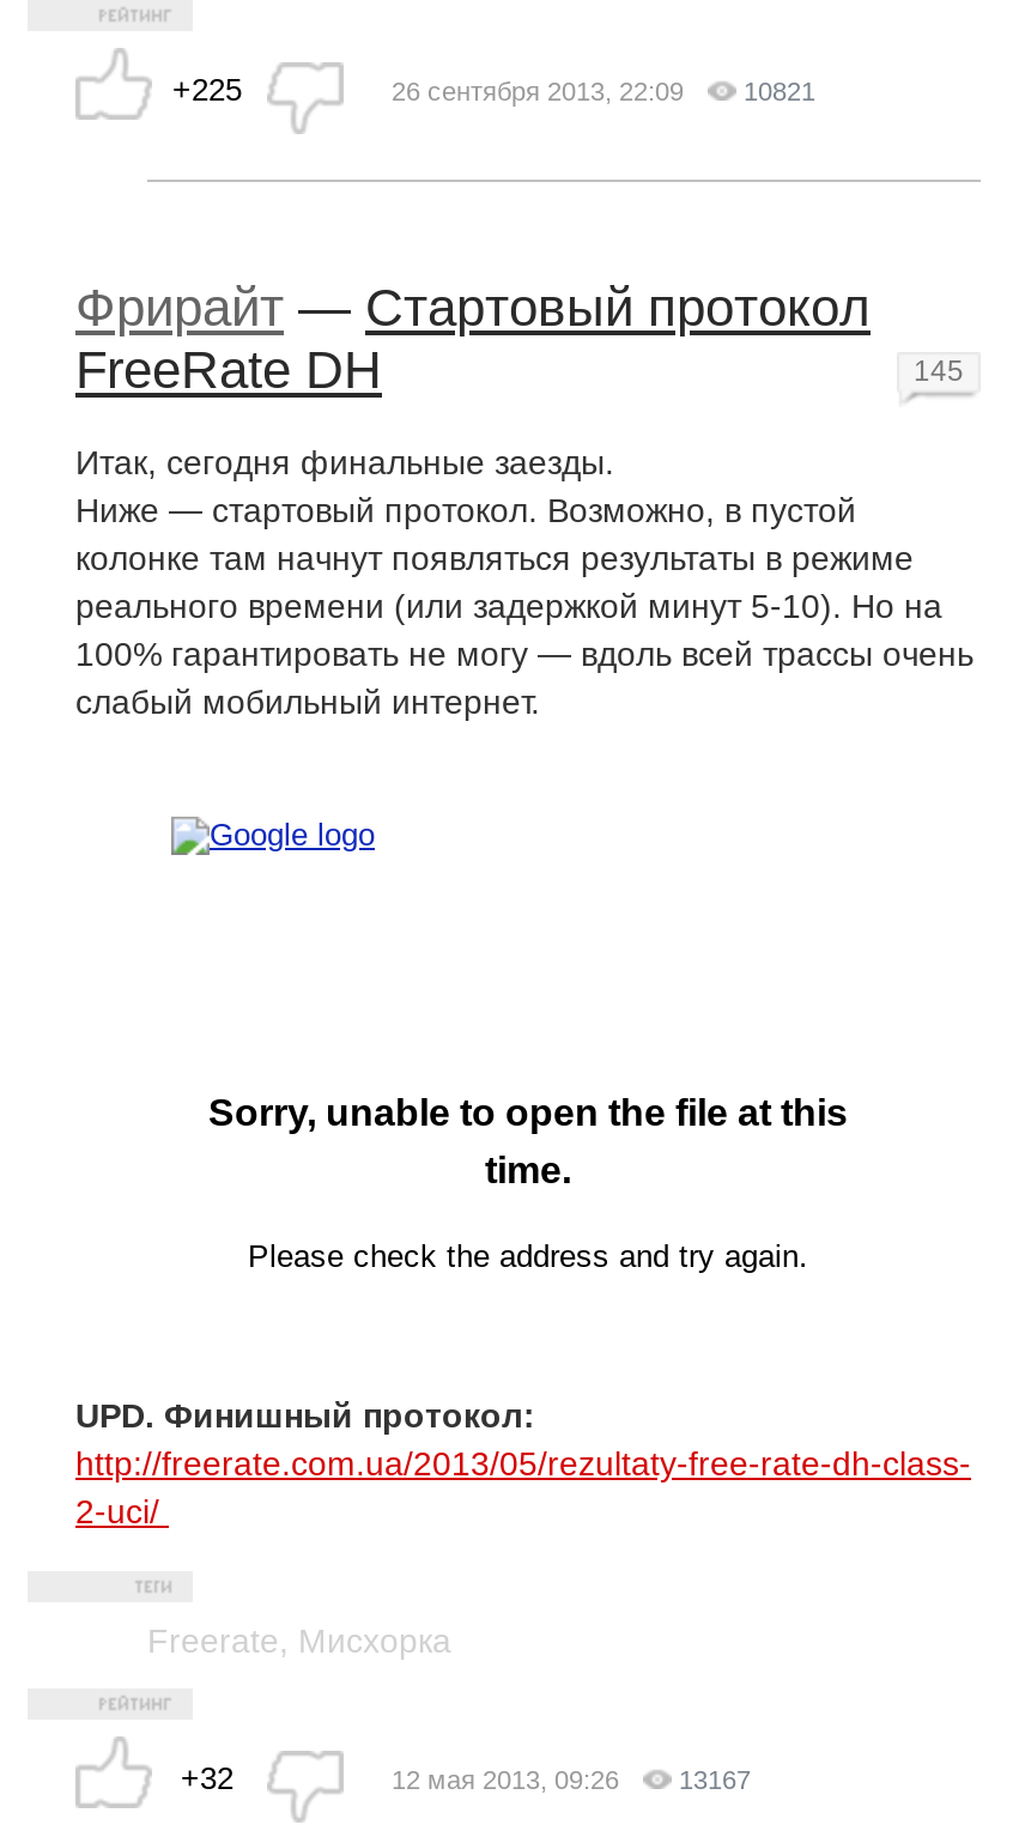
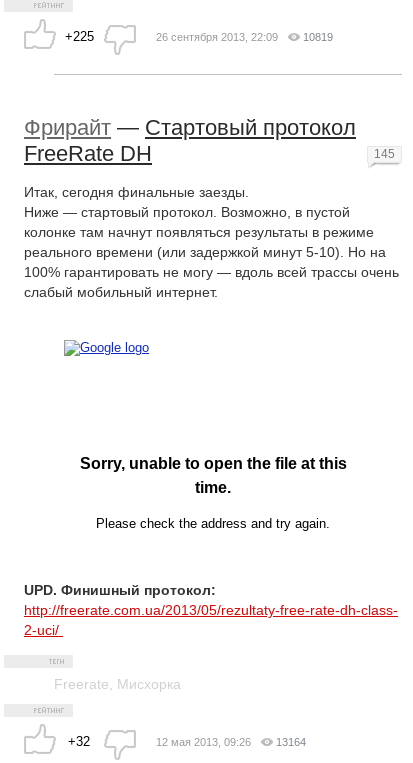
[744,76,815,105] 10821 -> [303,31,333,43] 10819
[679,1765,751,1793] 13167 -> [276,736,306,748] 13164

